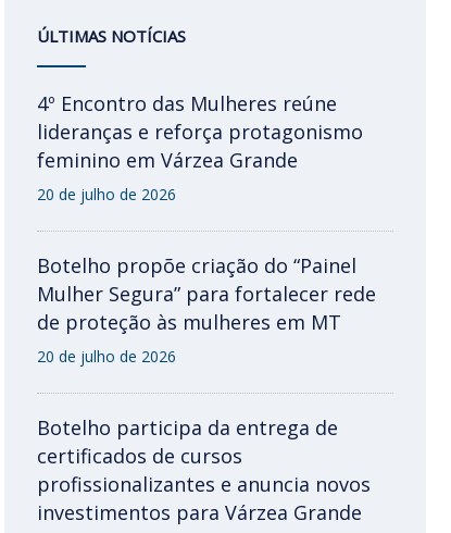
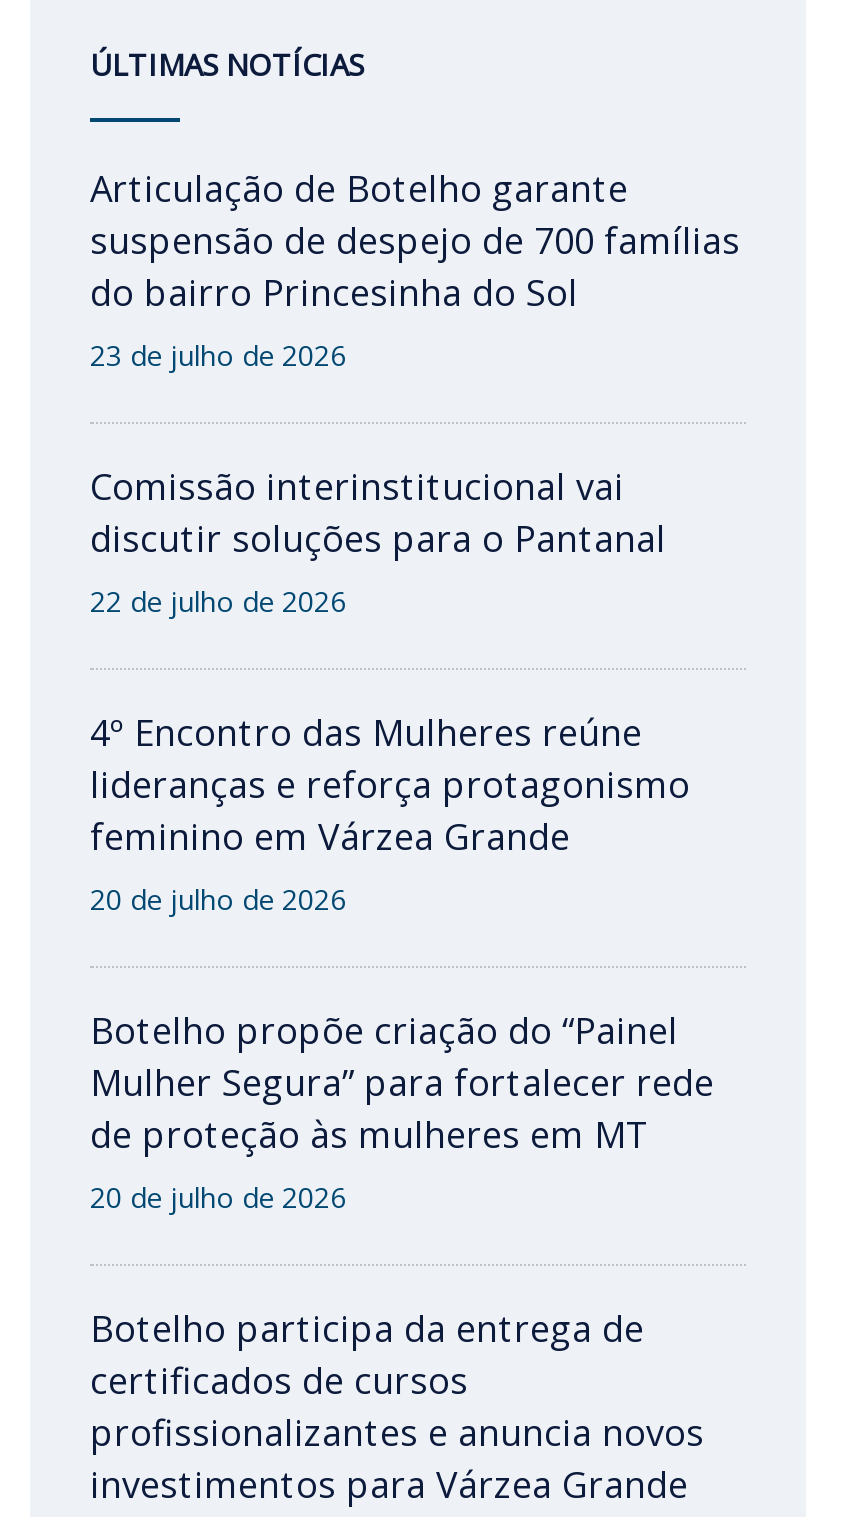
none -> [90,164,740,620] Articulação de Botelho garante | suspensão de despejo de 700 famílias | do bairro Princesinha do Sol | 23 de julho de 2026 | Comissão interinstitucional vai | discutir soluções para o Pantanal | 22 de julho de 2026

